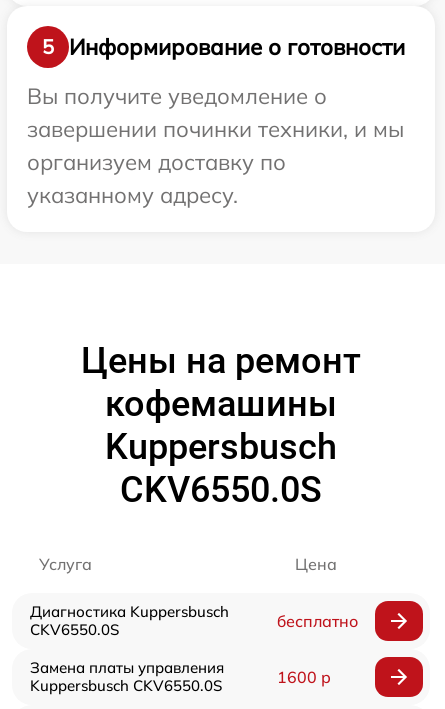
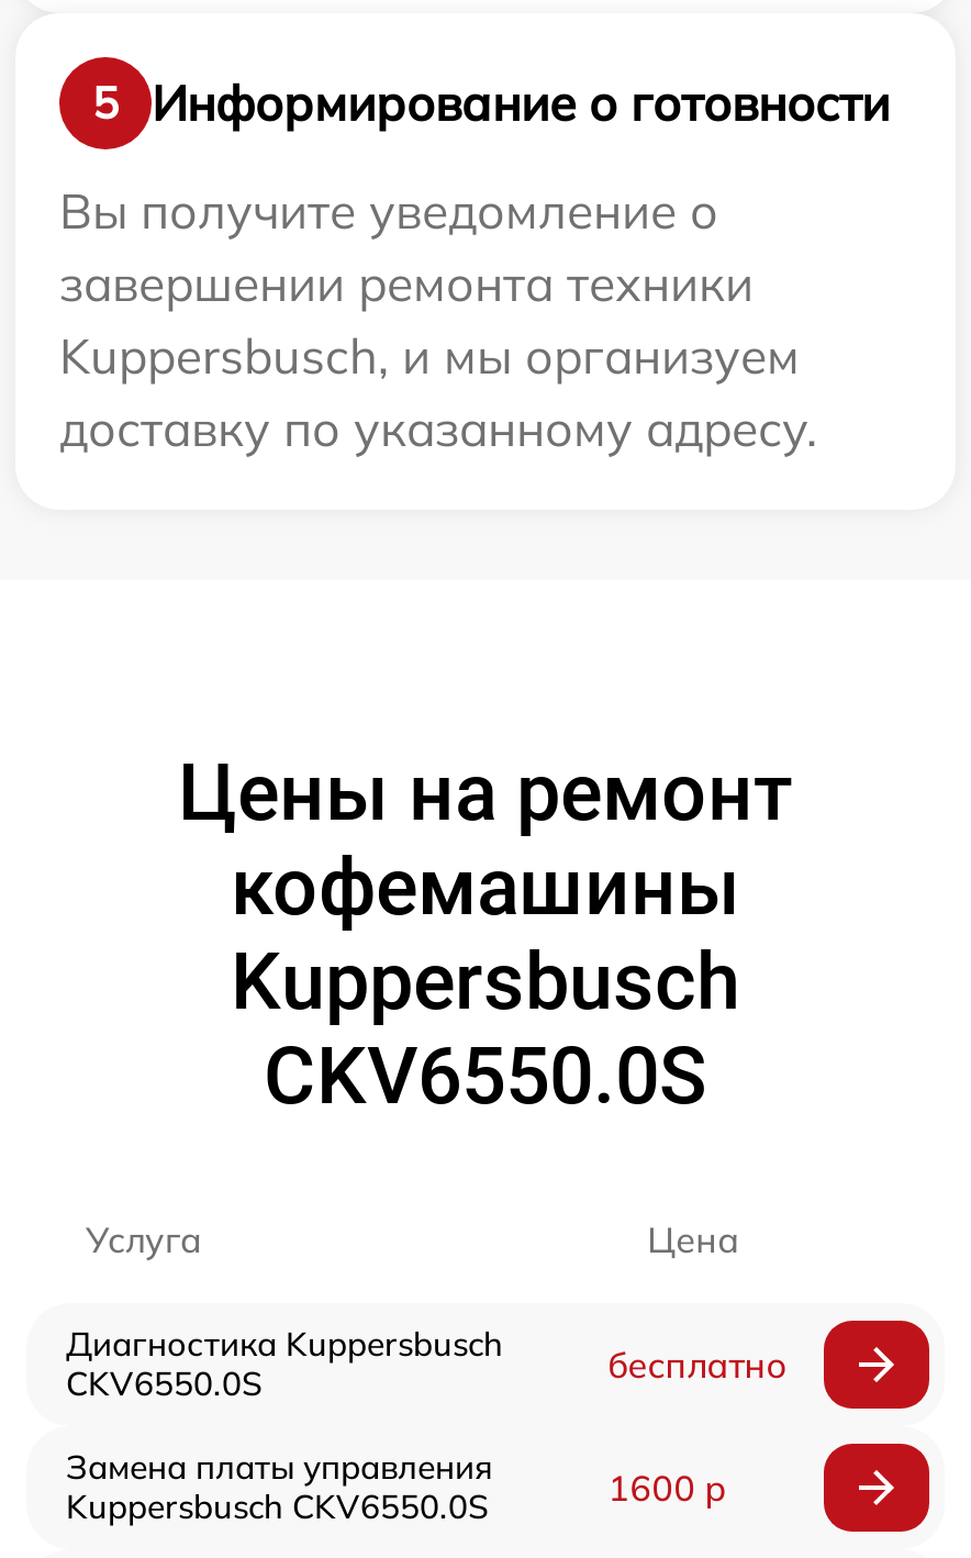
[27,115,404,209] завершении починки техники, и мы | организуем доставку по | указанному адресу. -> [59,253,817,459] завершении ремонта техники | Kuppersbusch, и мы организуем | доставку по указанному адресу.

